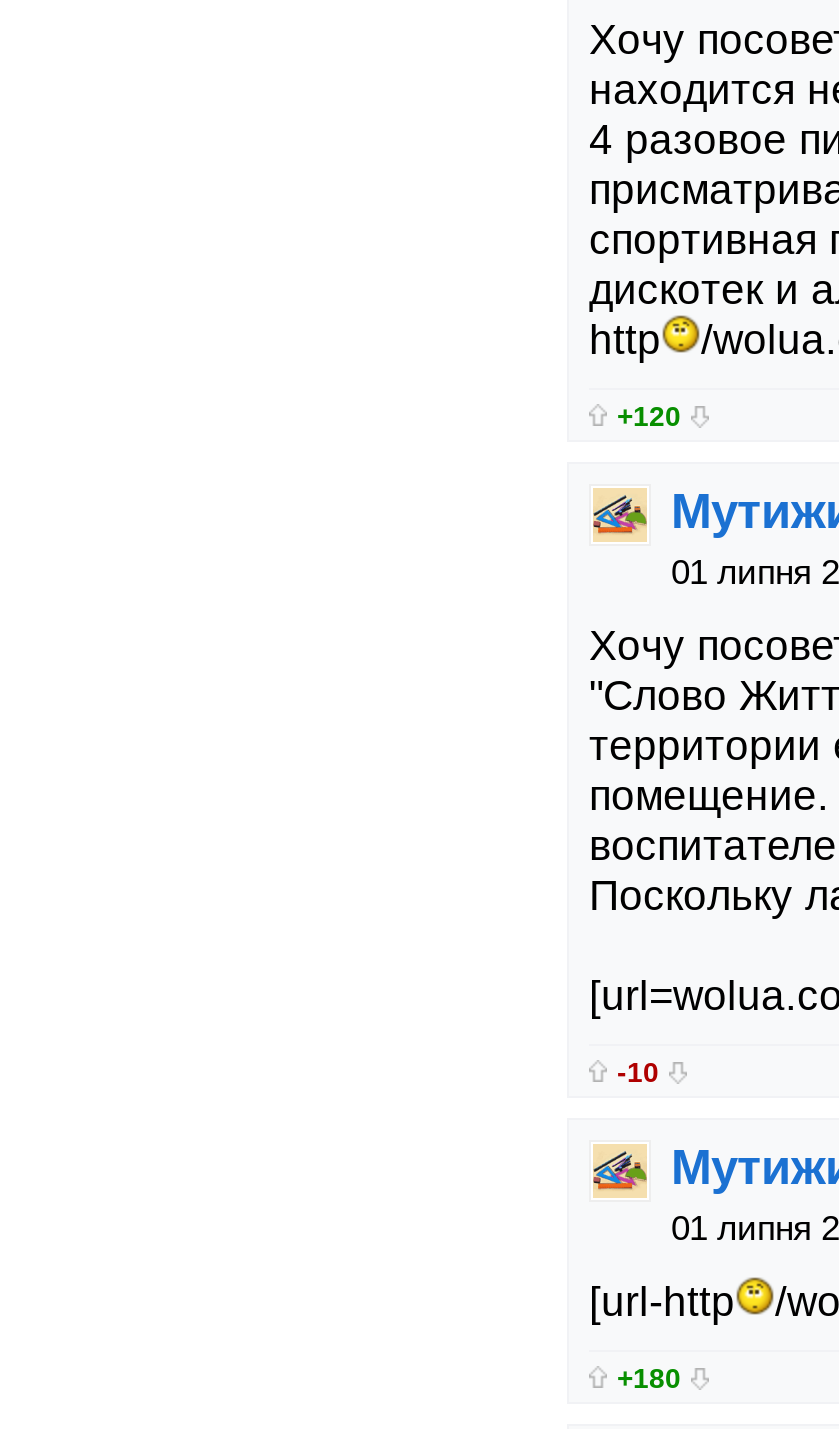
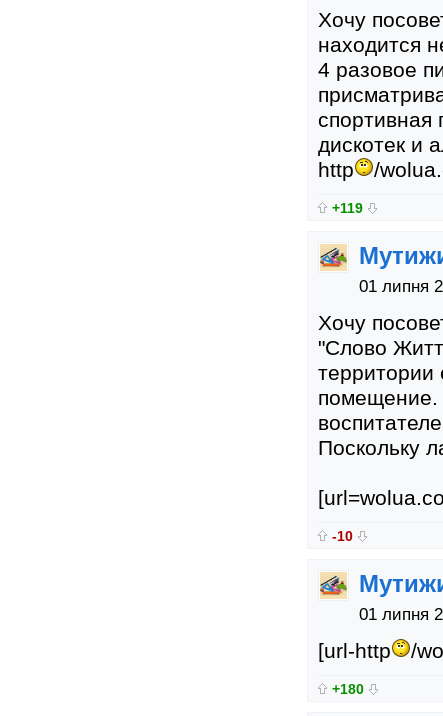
[617,400,681,432] +120 -> [332,200,363,216] +119

